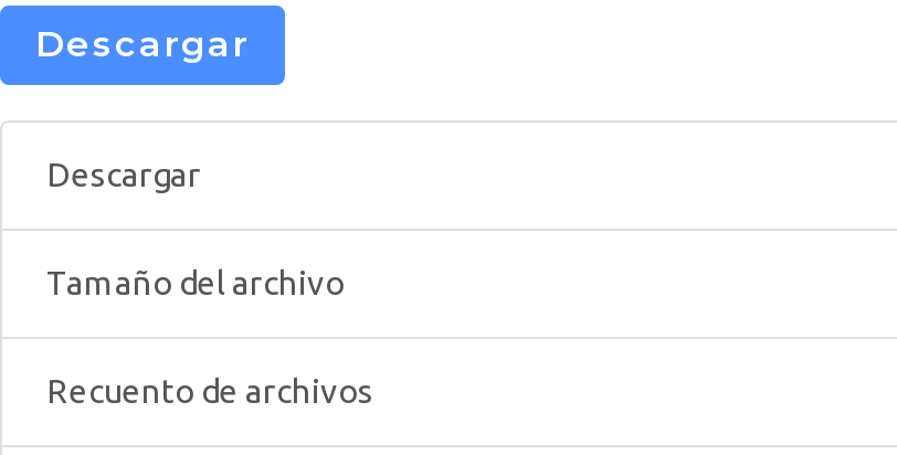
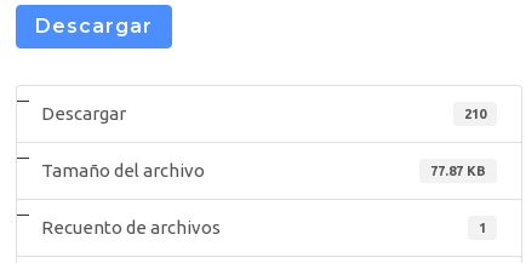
none -> [464,107,486,121] 210
none -> [430,164,486,178] 77.87 KB
none -> [479,221,486,235] 1

